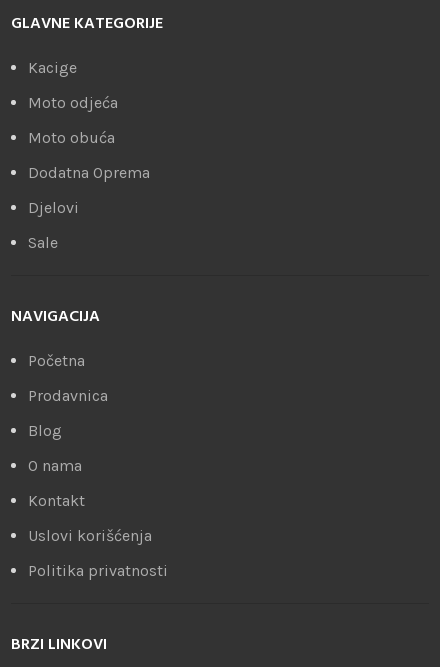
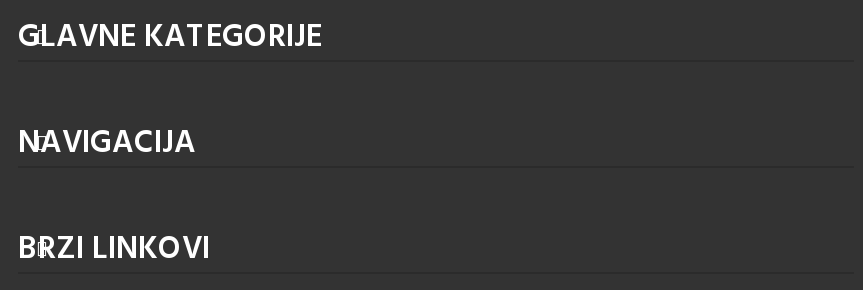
[28,57,150,251] Kacige | Moto odjeća | Moto obuća | Dodatna Oprema | Djelovi | Sale -> none
[28,350,168,579] Početna | Prodavnica | Blog | O nama | Kontakt | Uslovi korišćenja | Politika privatnosti -> none

